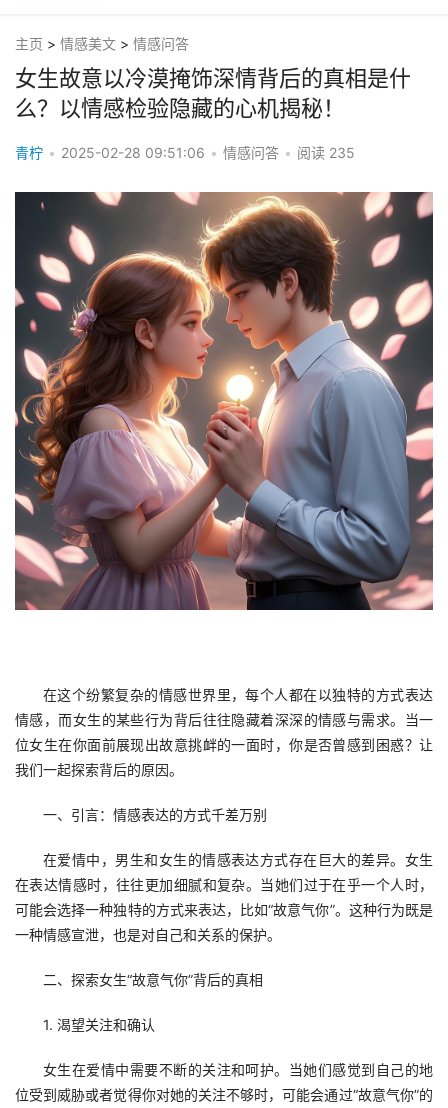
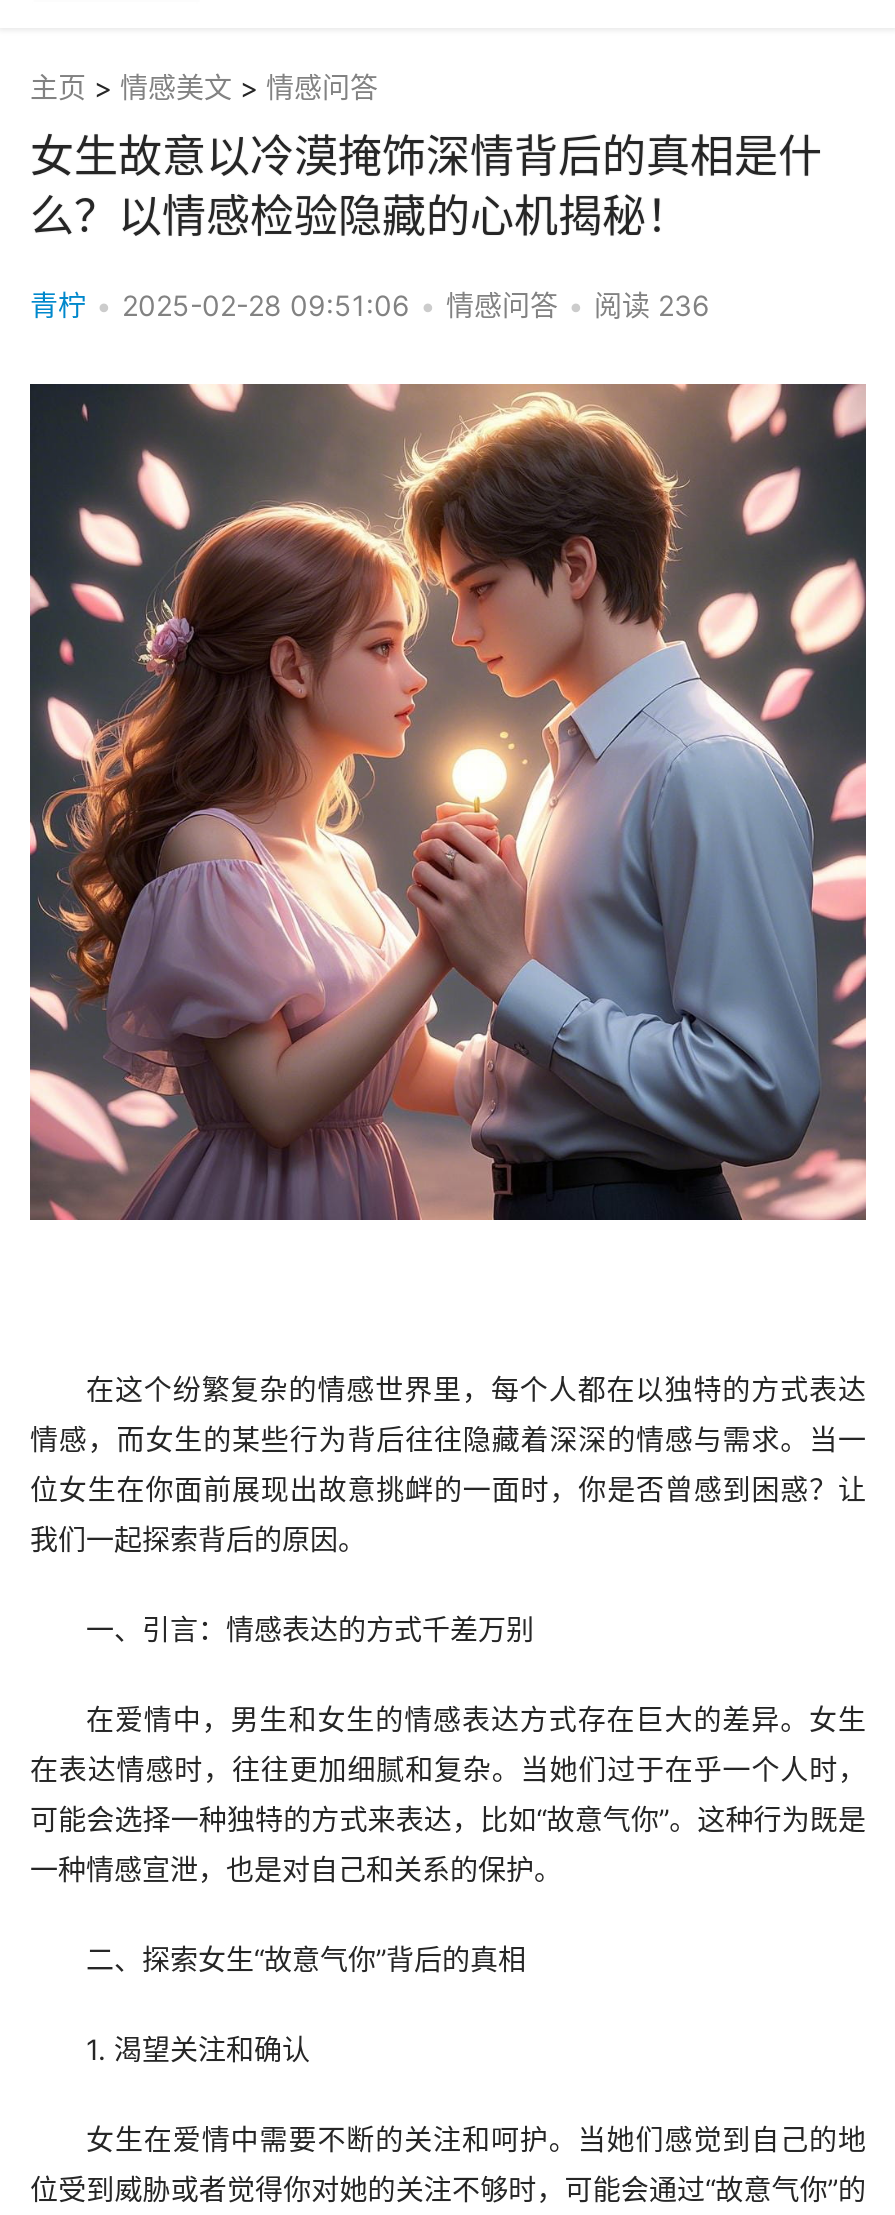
[15,144,355,161] 青柠 • 2025-02-28 09:51:06 • 情感问答 • 阅读235 -> [30,288,710,322] 青柠 • 2025-02-28 09:51:06 • 情感问答 • 阅读236

